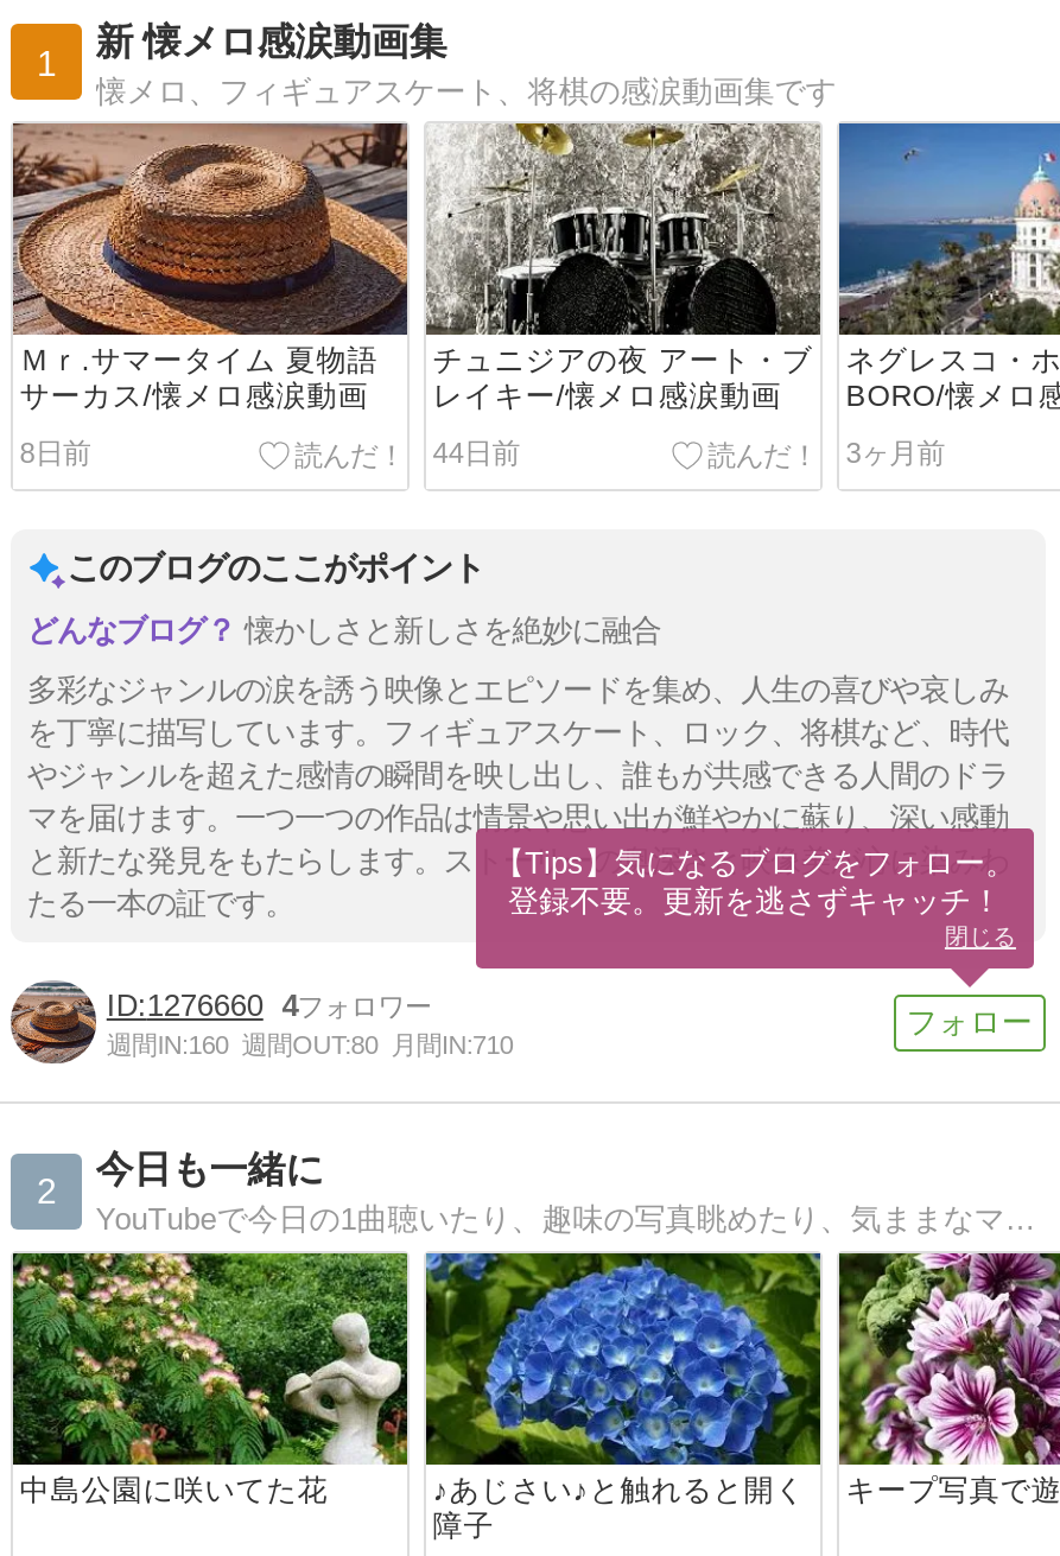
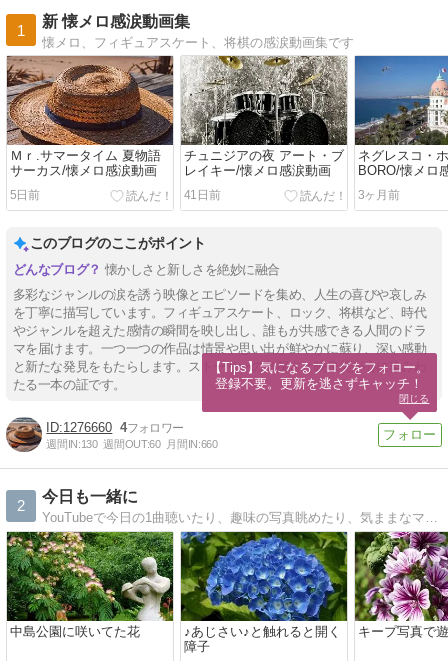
[20,437,91,470] 8日前 -> [10,188,40,202] 5日前
[433,437,519,470] 44日前 -> [184,188,220,202] 41日前
[107,1031,513,1059] 週間IN:160 週間OUT:80 月間IN:710 -> [46,438,217,450] 週間IN:130 週間OUT:60 月間IN:660

